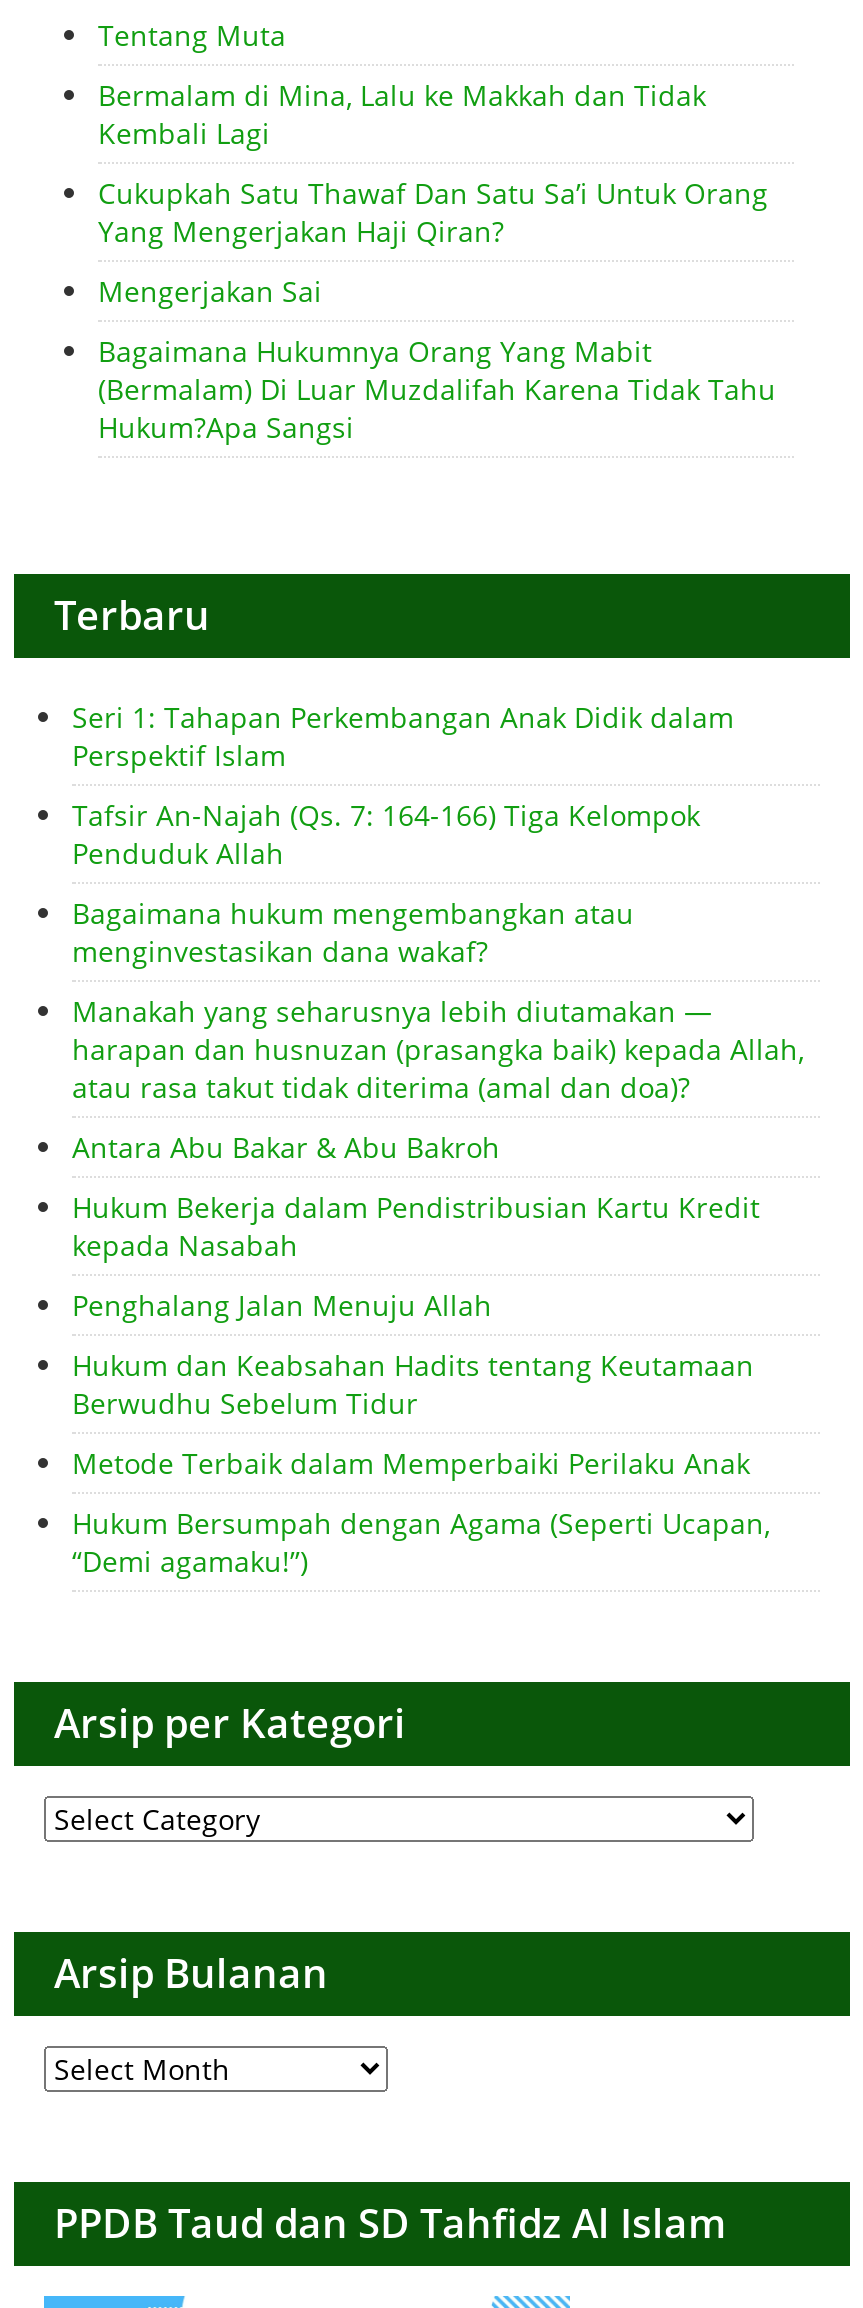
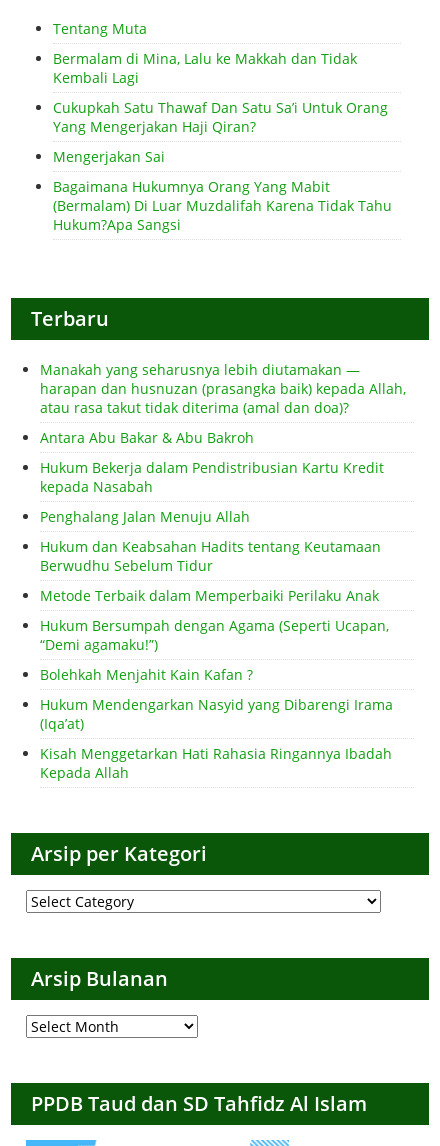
[72,697,734,969] Seri 1: Tahapan Perkembangan Anak Didik dalam | Perspektif Islam | Tafsir An-Najah (Qs. 7: 164-166) Tiga Kelompok | Penduduk Allah | Bagaimana hukum mengembangkan atau | menginvestasikan dana wakaf? -> none
moved [72,991,804,1579] -> [40,360,406,654]: Manakah yang seharusnya lebih diutamakan — | harapan dan husnuzan (prasangka baik) kepada Allah, | atau rasa takut tidak diterima (amal dan doa)? | ... | Hukum Bersumpah dengan Agama (Seperti Ucapan, | “Demi agamaku!”)
none -> [40,665,393,782] Bolehkah Menjahit Kain Kafan ? | Hukum Mendengarkan Nasyid yang Dibarengi Irama | (Iqa’at) | Kisah Menggetarkan Hati Rahasia Ringannya Ibadah | Kepada Allah

